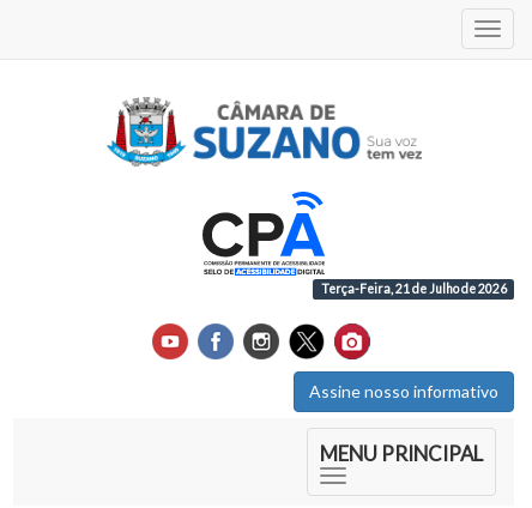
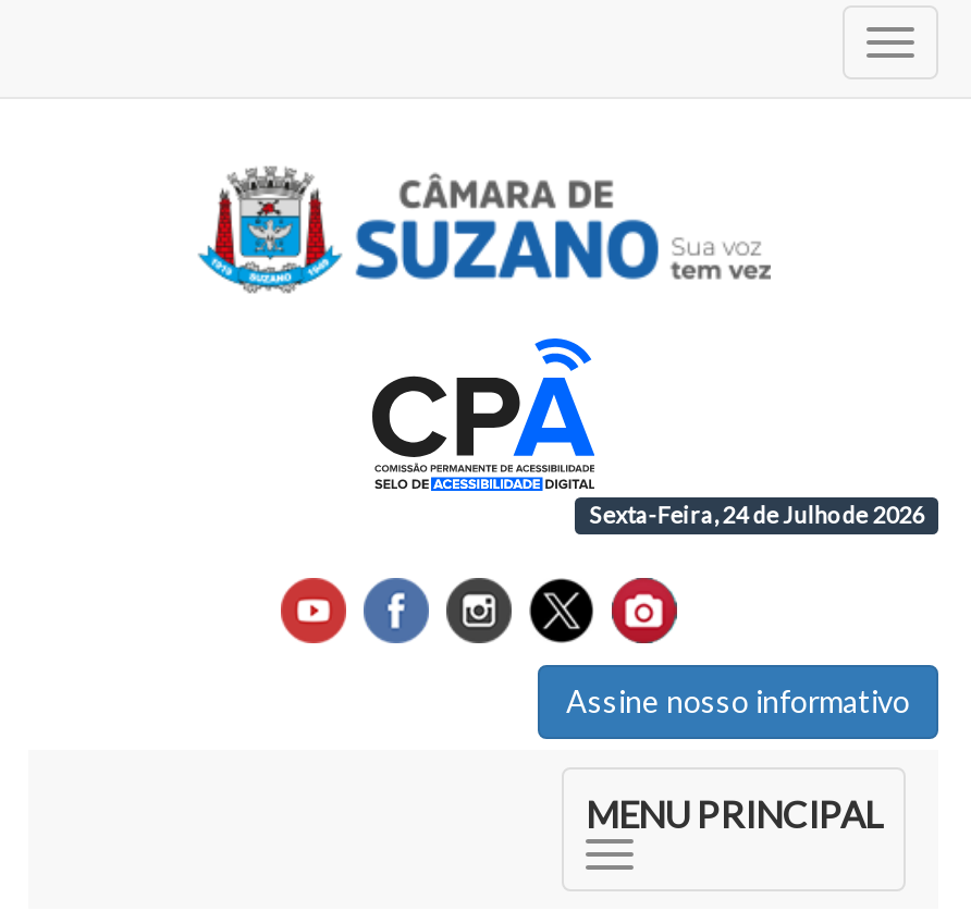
[321,282,506,296] Terça-Feira, 21 de Julho de 2026 -> [589,502,925,528] Sexta-Feira, 24 de Julho de 2026

